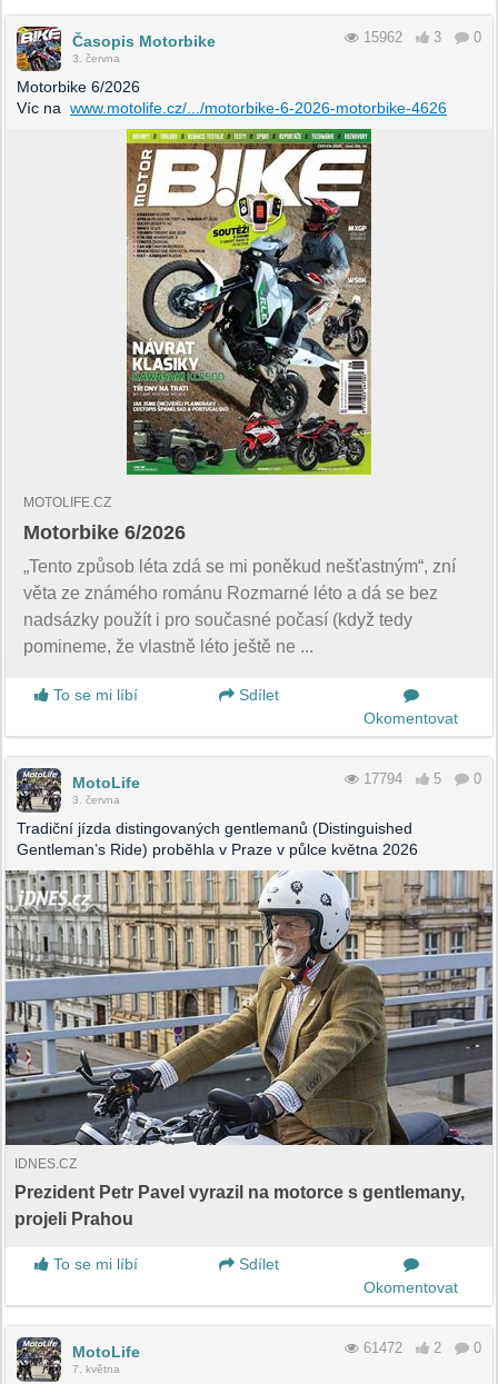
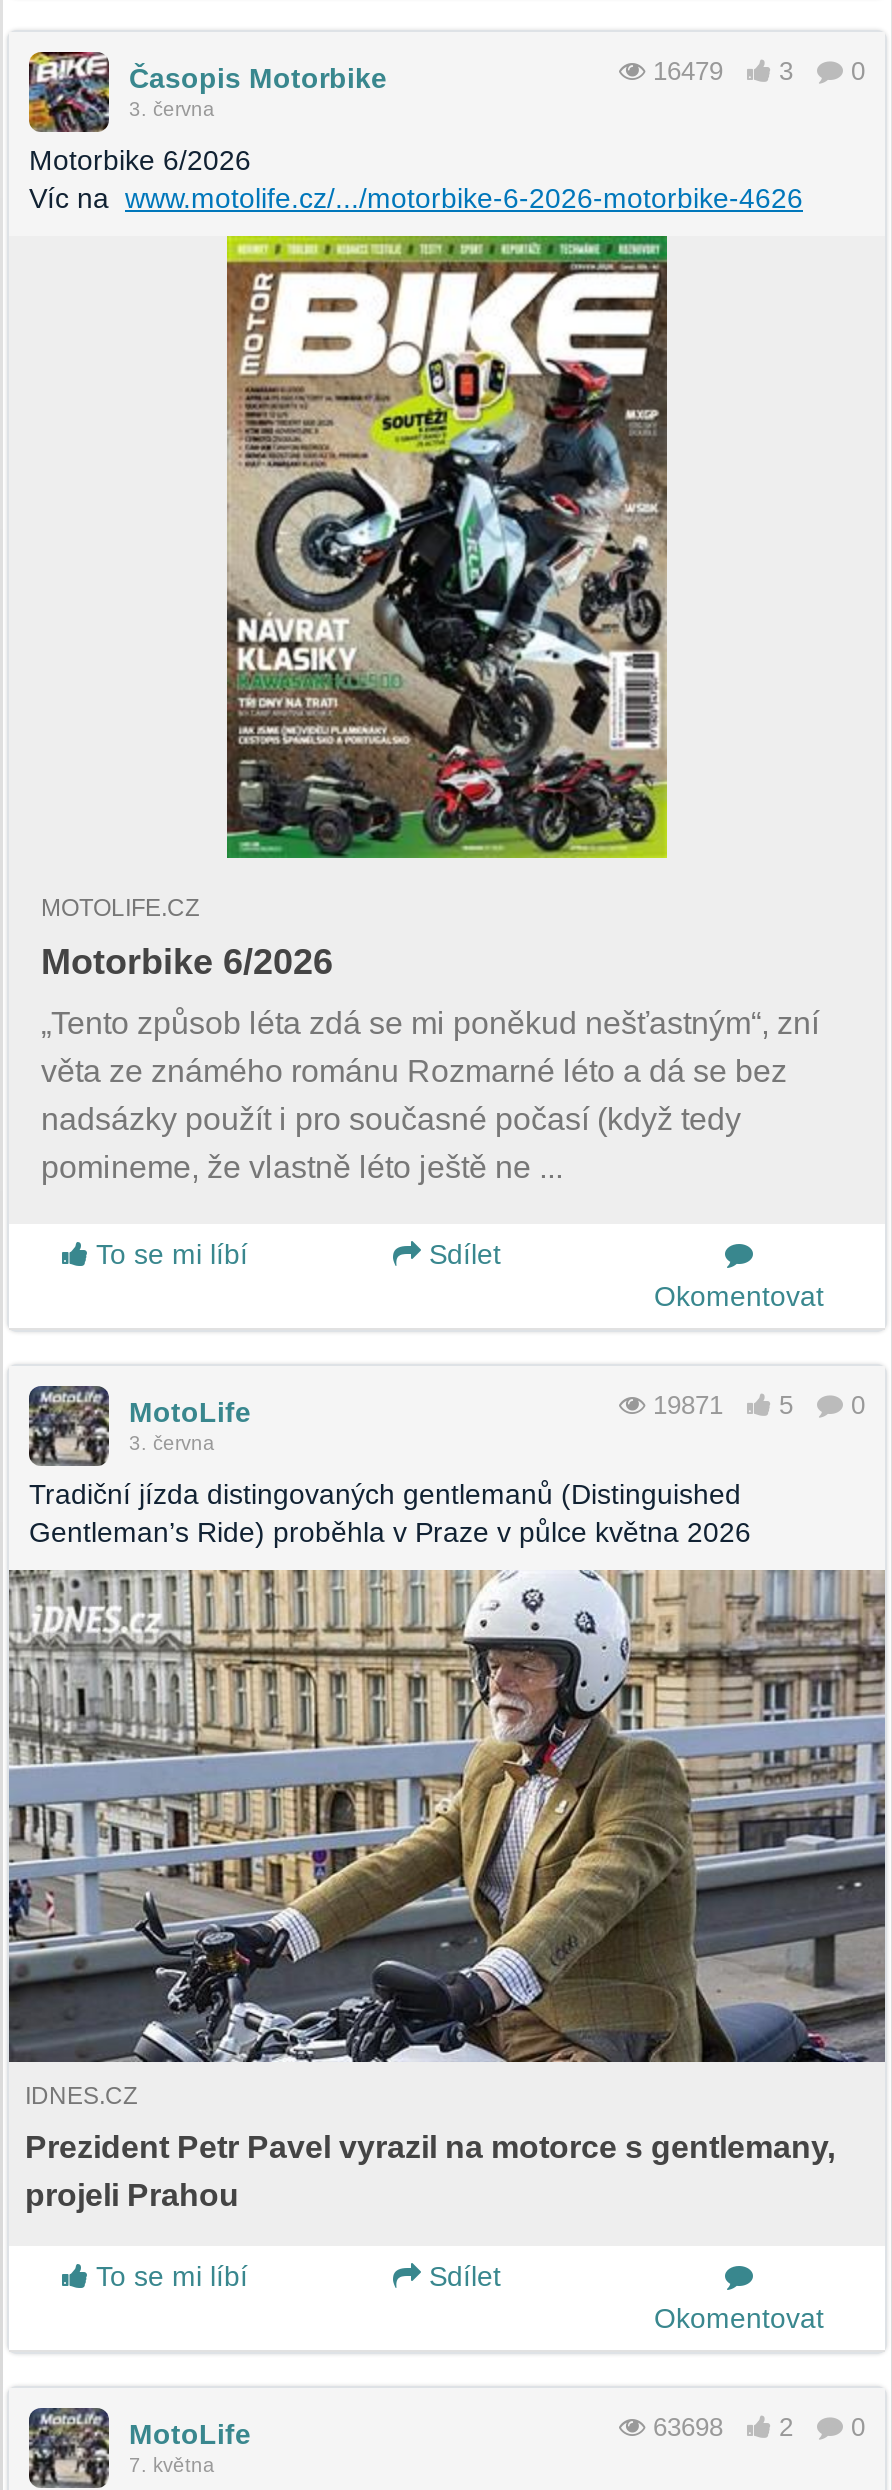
[363,29,481,46] 15962 3 0 -> [653,55,865,85] 16479 3 0
[363,771,481,788] 17794 5 0 -> [653,1389,865,1419] 19871 5 0
[363,1339,481,1356] 61472 2 0 -> [653,2412,865,2442] 63698 2 0

